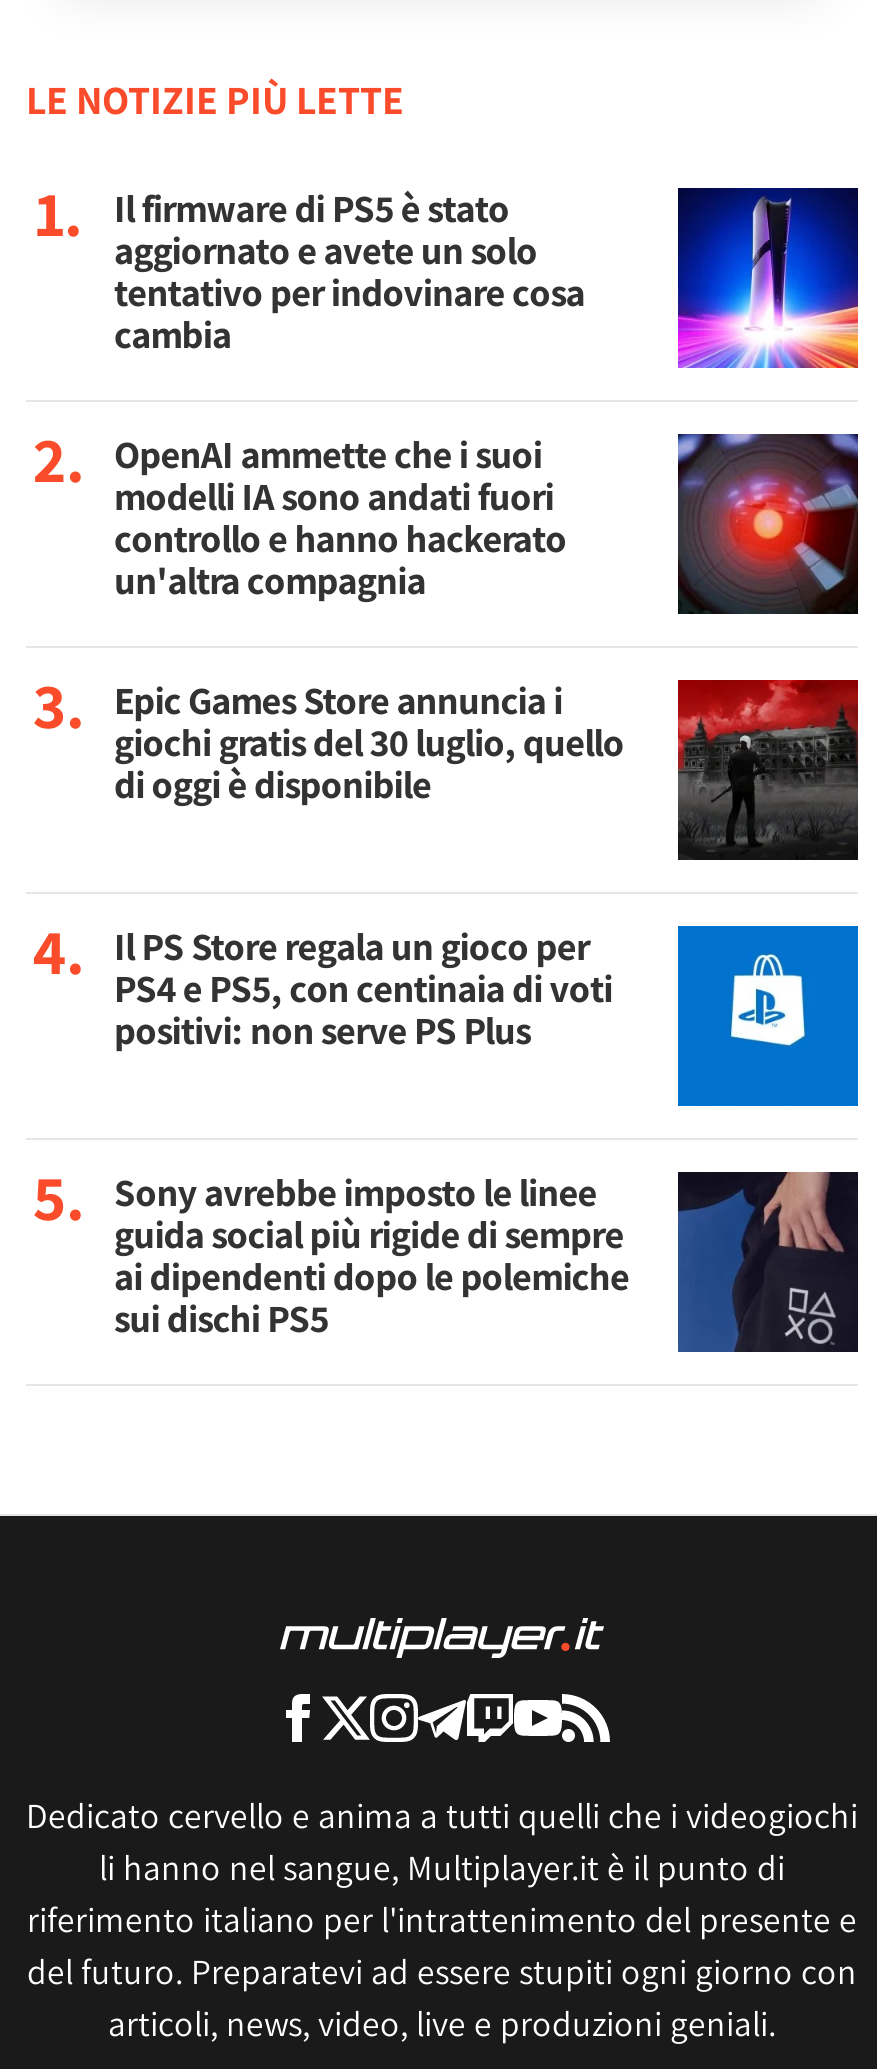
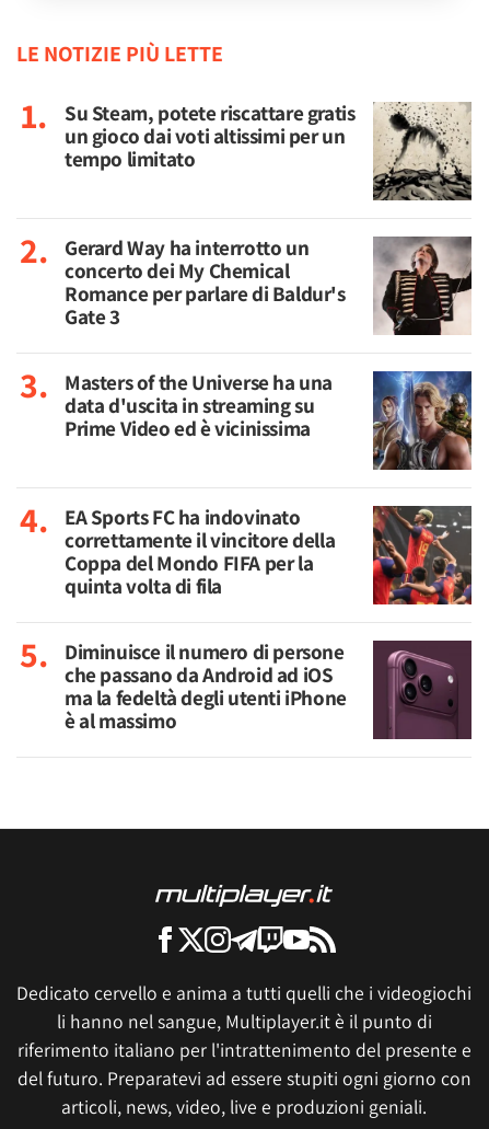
[114,182,585,360] Il firmware di PS5 è stato | aggiornato e avete un solo | tentativo per indovinare cosa | cambia -> [65,99,355,173] Su Steam, potete riscattare gratis | un gioco dai voti altissimi per un | tempo limitato
[676,186,860,370] [image] -> [372,101,473,201] [image]
[114,428,566,606] OpenAI ammette che i suoi | modelli IA sono andati fuori | controllo e hanno hackerato | un'altra compagnia -> [65,233,345,331] Gerard Way ha interrotto un | concerto dei My Chemical | Romance per parlare di Baldur's | Gate 3
[676,434,860,616] [image] -> [373,237,471,335] [image]
[114,674,860,862] [image] | Epic Games Store annuncia i | giochi gratis del 30 luglio, quello | di oggi è disponibile -> [65,368,473,471] [image] | Masters of the Universe ha una | data d'uscita in streaming su | Prime Video ed è vicinissima
[114,920,860,1108] [image] | Il PS Store regala un gioco per | PS4 e PS5, con centinaia di voti | positivi: non serve PS Plus -> [65,503,473,606] [image] | EA Sports FC ha indovinato | correttamente il vincitore della | Coppa del Mondo FIFA per la | quinta volta di fila
[114,1166,858,1352] [image] | Sony avrebbe imposto le linee | guida social più rigide di sempre | ai dipendenti dopo le polemiche | sui dischi PS5 -> [65,637,471,739] [image] | Diminuisce il numero di persone | che passano da Android ad iOS | ma la fedeltà degli utenti iPhone | è al massimo

